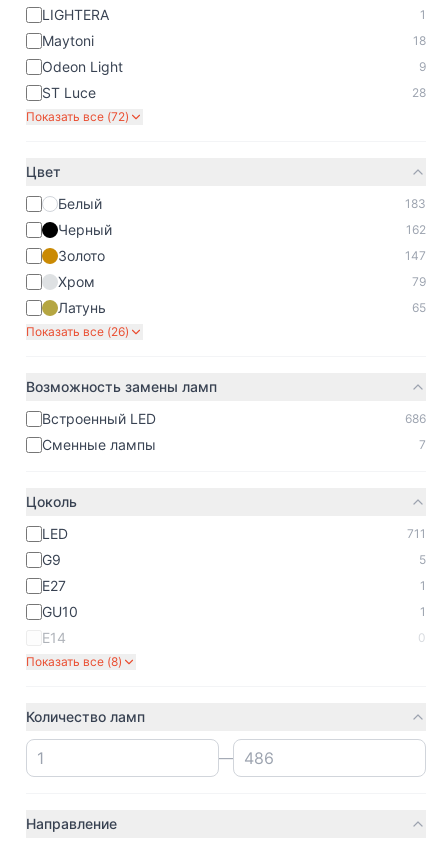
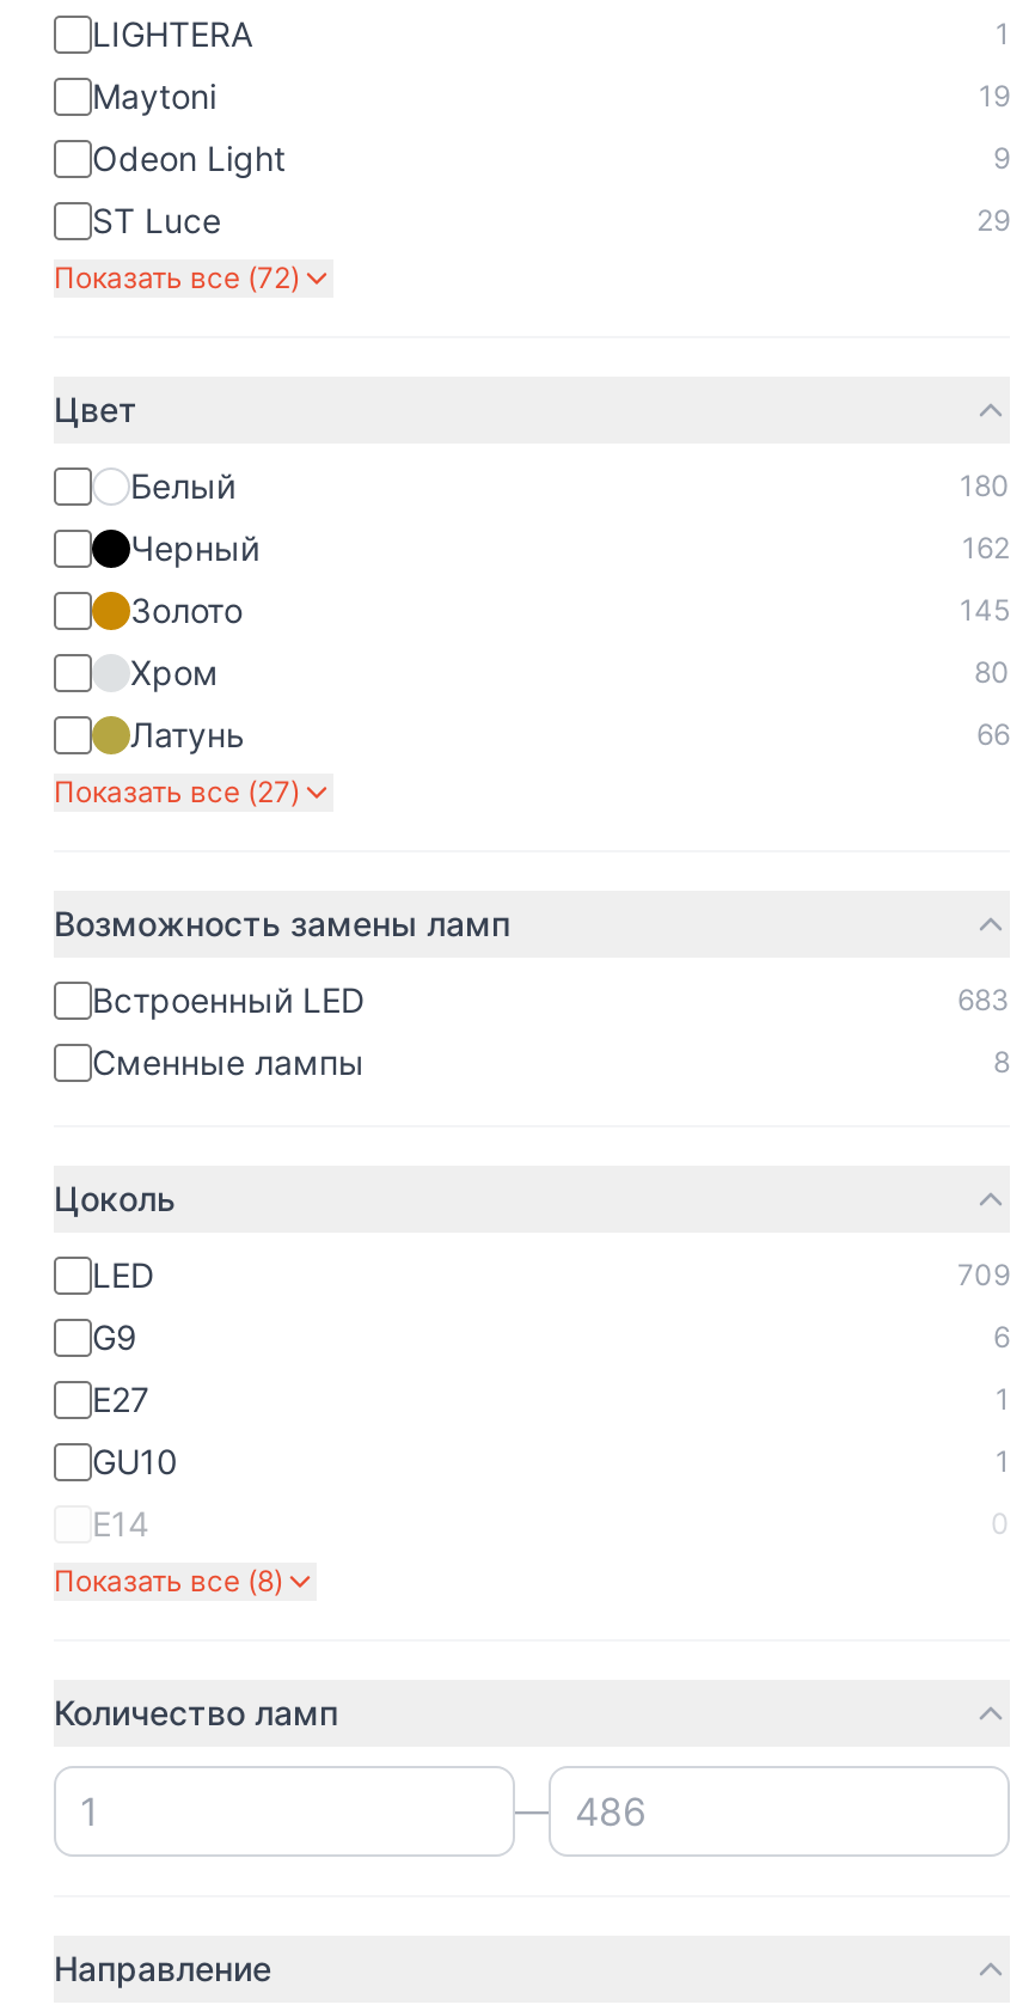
[413,33,426,48] 18 -> [979,78,1010,114] 19
[412,85,426,100] 28 -> [976,202,1010,238] 29
[405,196,426,211] 183 -> [960,467,1010,503] 180
[405,248,426,263] 147 -> [960,592,1010,628] 145
[412,274,426,289] 79 -> [974,654,1010,690] 80
[412,300,426,315] 65 -> [976,716,1010,752] 66
[26,324,129,339] Показать все (26) -> [54,774,300,809] Показать все (27)
[405,411,426,426] 686 -> [957,982,1010,1017] 683
[419,437,426,452] 7 -> [993,1044,1010,1080] 8
[407,526,426,541] 711 -> [957,1257,1010,1292] 709
[419,552,426,567] 5 -> [993,1319,1010,1355] 6

